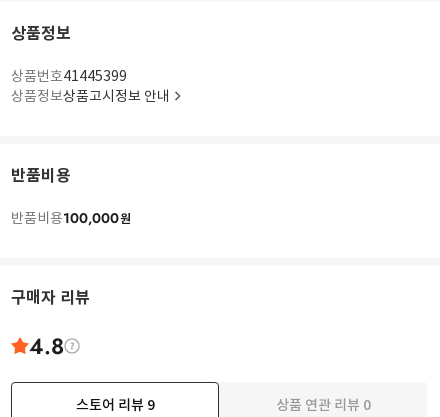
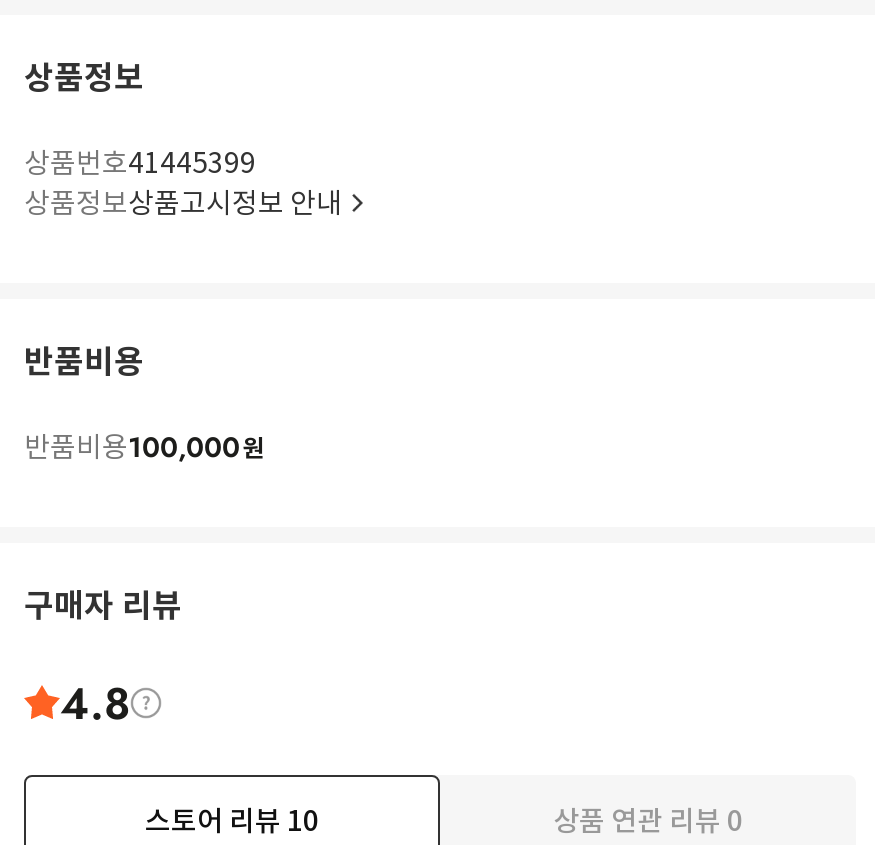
[75,396,154,414] 스토어 리뷰 9 -> [145,803,319,839] 스토어 리뷰 10

